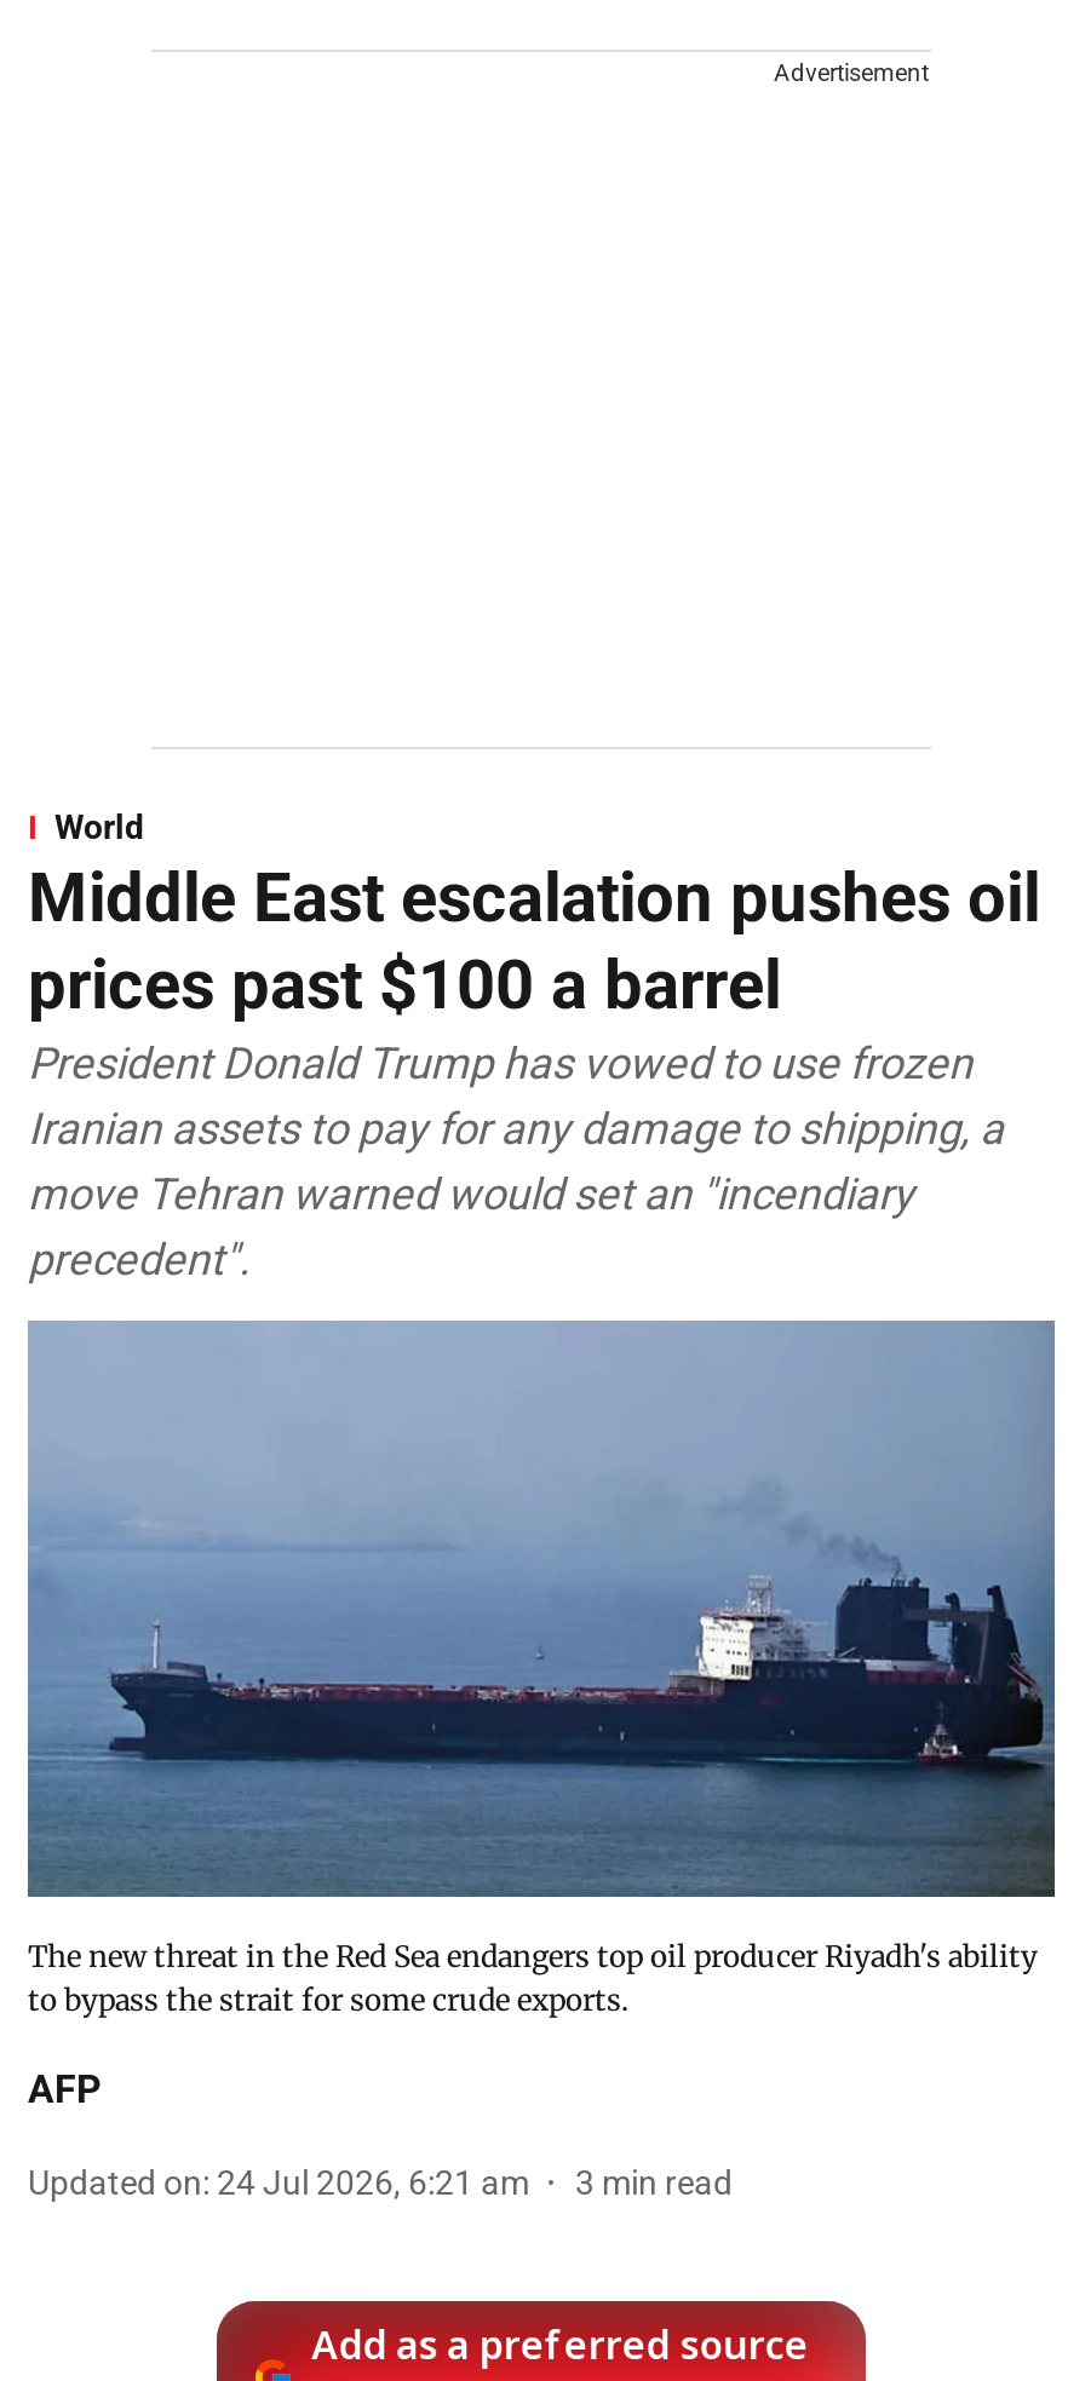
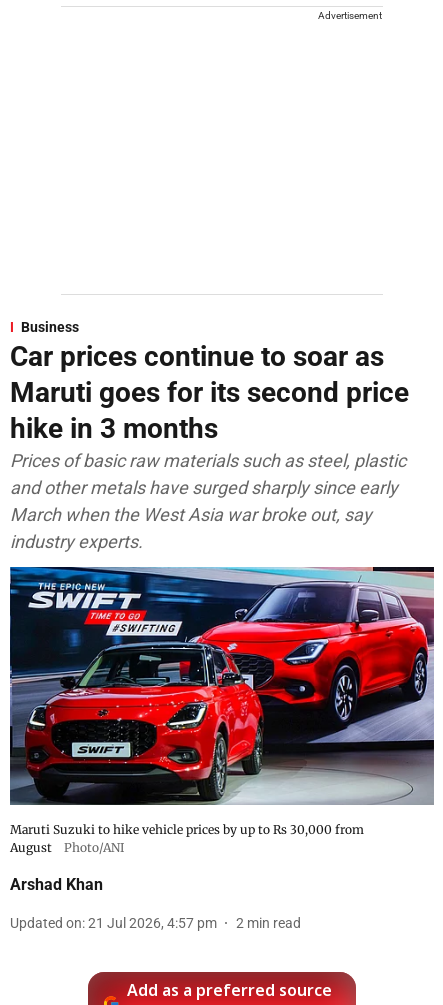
[28,807,1040,1284] World | Middle East escalation pushes oil | prices past $100 a barrel | President Donald Trump has vowed to use frozen | Iranian assets to pay for any damage to shipping, a | move Tehran warned would set an "incendiary | precedent". -> [10,319,409,552] Business | Car prices continue to soar as | Maruti goes for its second price | hike in 3 months | Prices of basic raw materials such as steel, plastic | and other metals have surged sharply since early | March when the West Asia war broke out, say | industry experts.
[25,1323,1055,1899] [image] -> [9,566,434,779] [image]
[28,1939,1038,2019] The new threat in the Red Sea endangers top oil producer Riyadh's ability | to bypass the strait for some crude exports. -> [10,822,364,855] Maruti Suzuki to hike vehicle prices by up to Rs 30,000 from | August | Photo/ANI
[28,2067,101,2113] AFP -> [10,875,103,894] Arshad Khan
[28,2164,733,2203] Updated on: 24 Jul 2026, 6:21 am | 3 min read -> [10,915,301,931] Updated on: 21 Jul 2026, 4:57 pm | 2 min read

